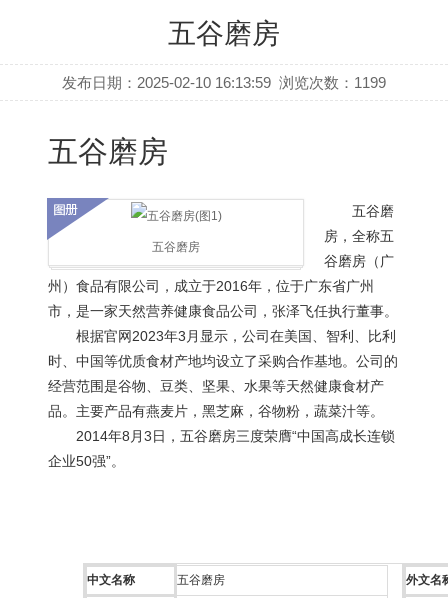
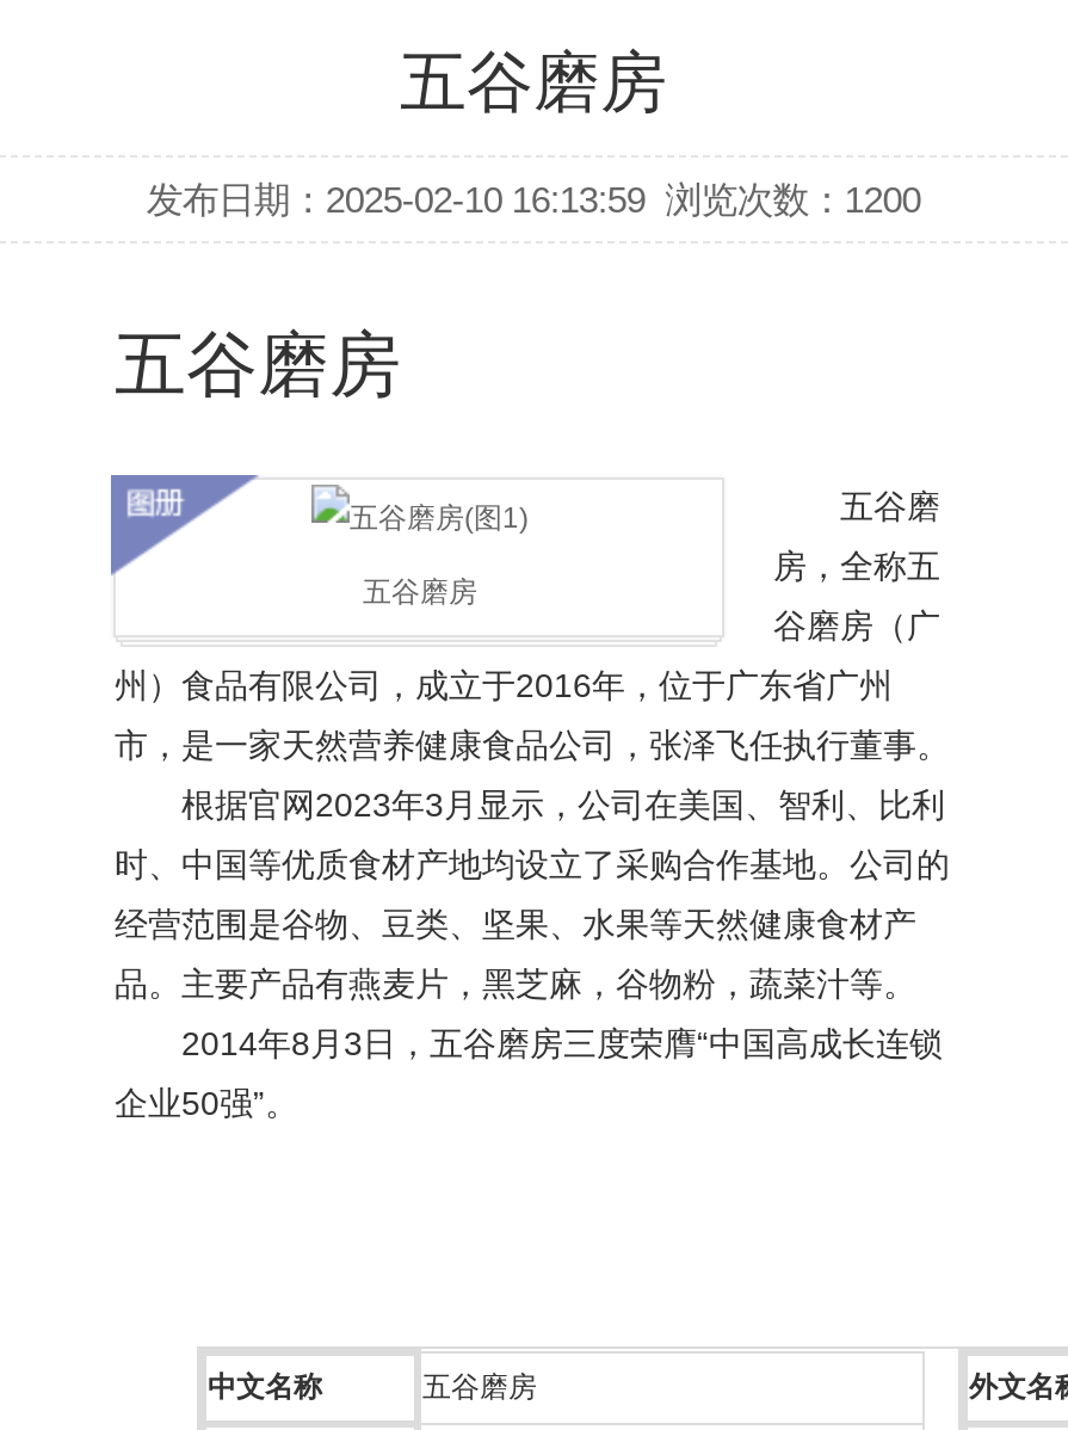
[62,74,386,91] 发布日期：2025-02-10 16:13:59 浏览次数：1199 -> [146,179,921,220] 发布日期：2025-02-10 16:13:59 浏览次数：1200

